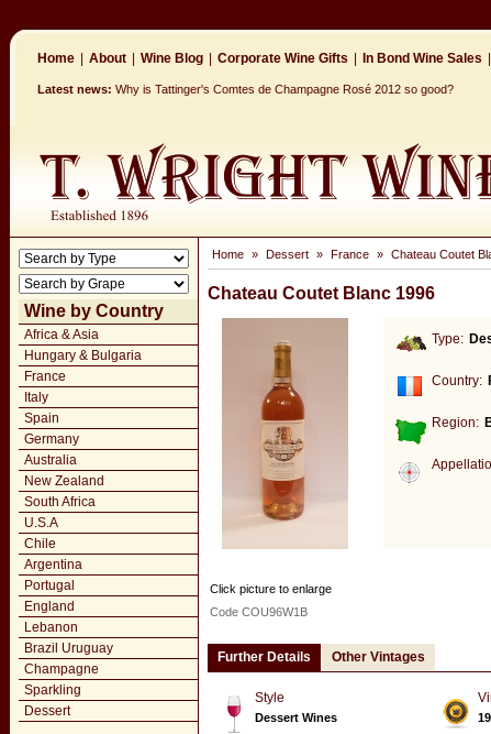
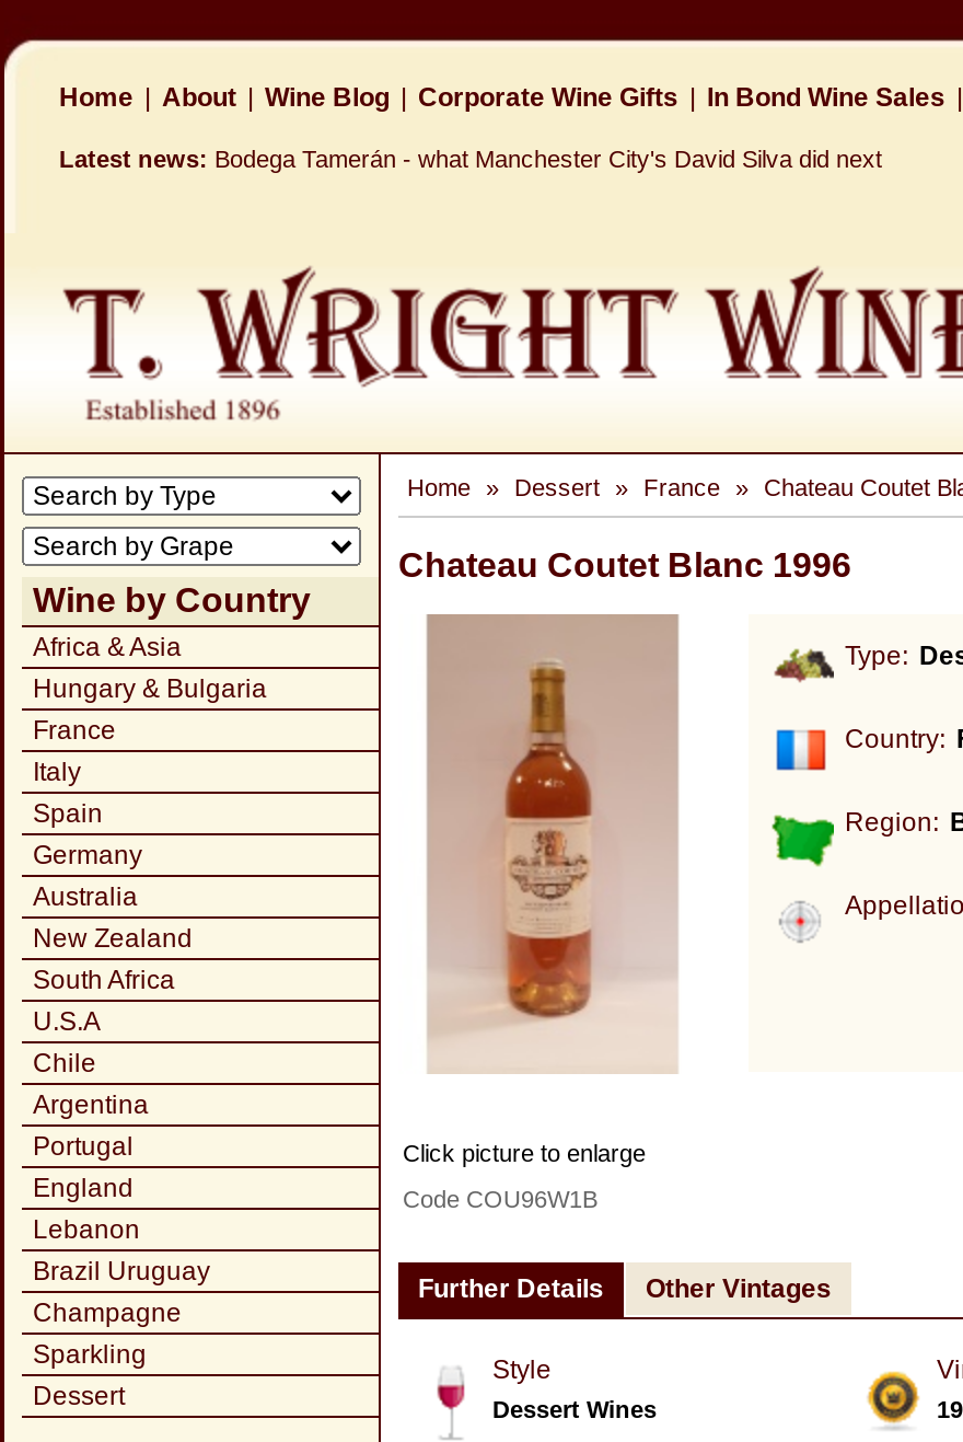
[37,83,454,96] Latest news: Why is Tattinger's Comtes de Champagne Rosé 2012 so good? -> [59,146,882,172] Latest news: Bodega Tamerán - what Manchester City's David Silva did next

